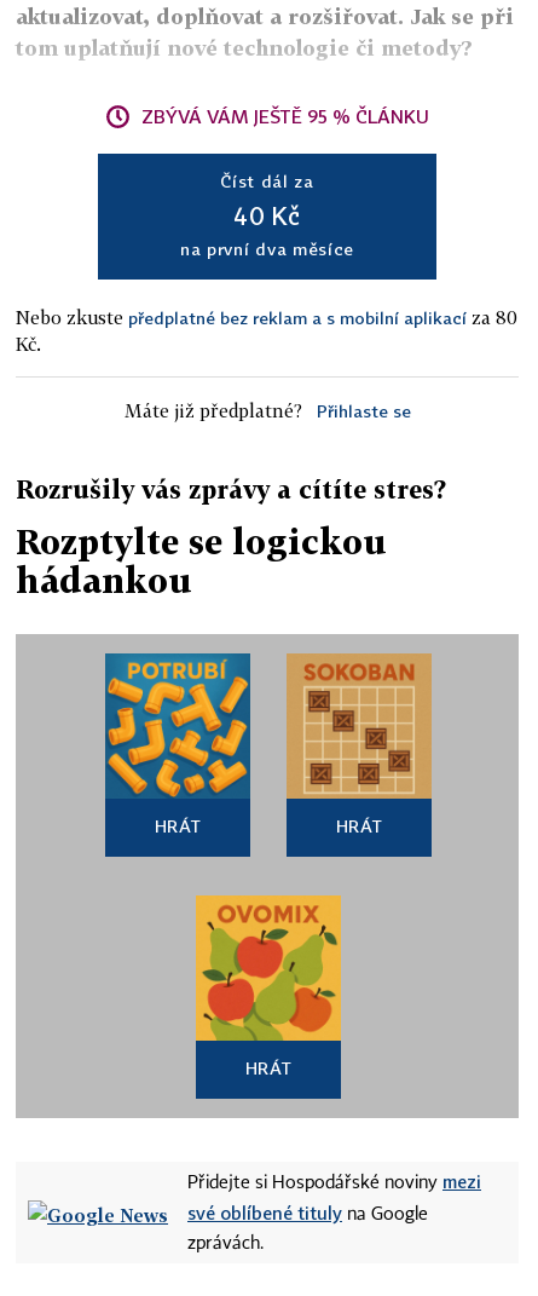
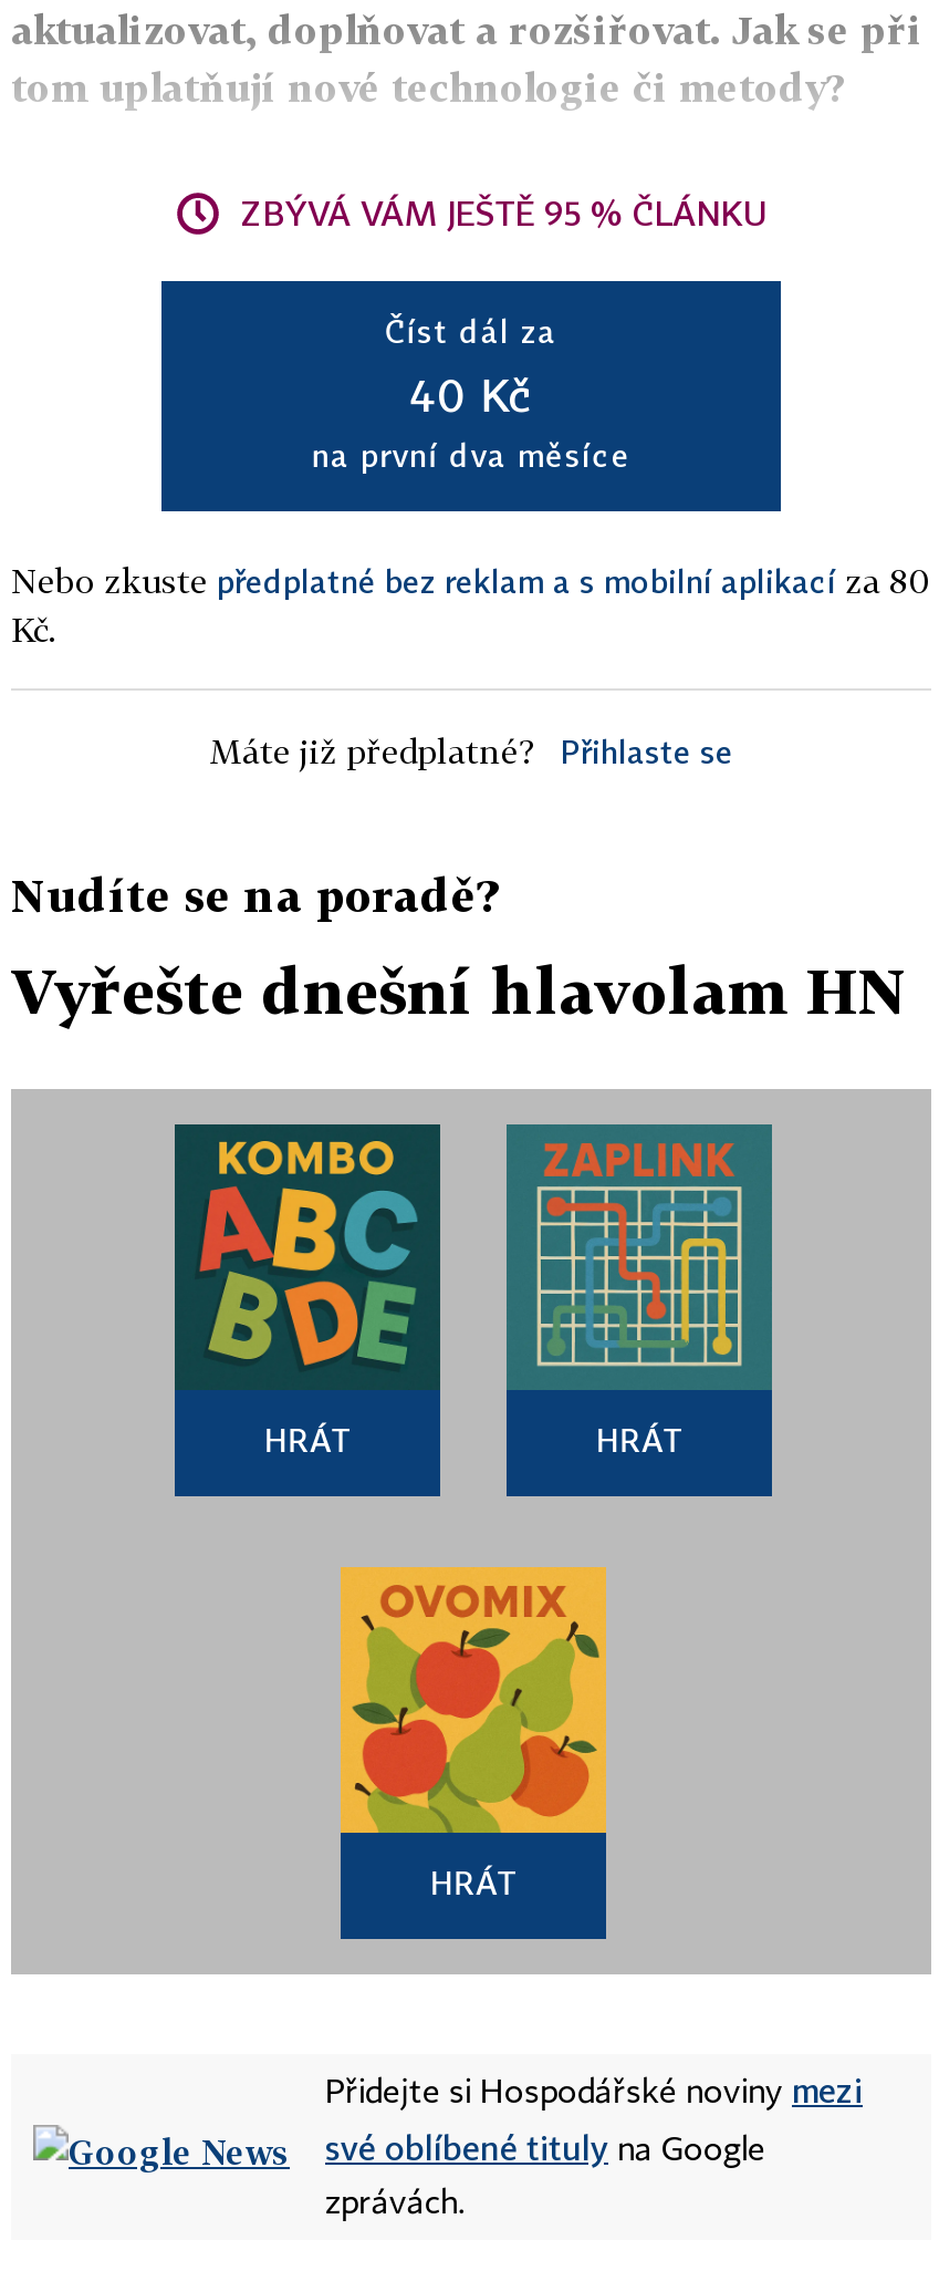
[16,474,446,503] Rozrušily vás zprávy a cítíte stres? -> [11,867,498,921] Nudíte se na poradě?
[16,521,387,600] Rozptylte se logickou | hádankou -> [11,954,907,1027] Vyřešte dnešní hlavolam HN
[105,653,250,797] [image] -> [175,1124,440,1390] [image]
[287,653,432,800] [image] -> [504,1122,774,1390] [image]

